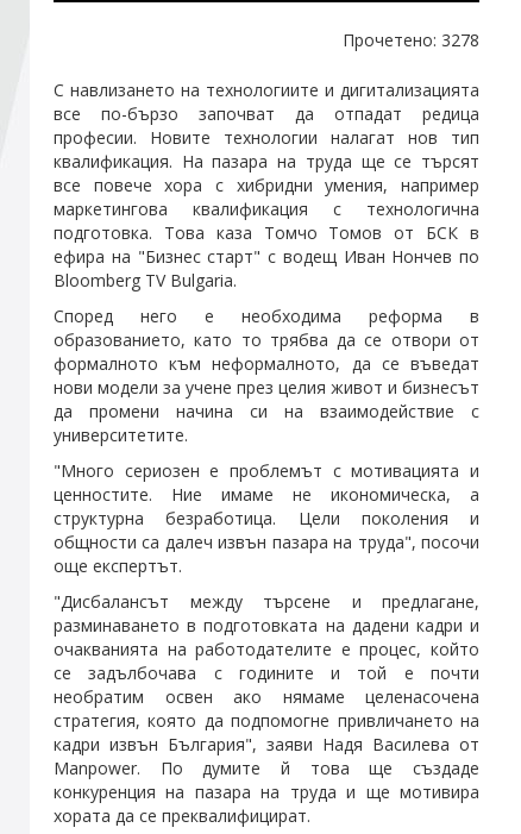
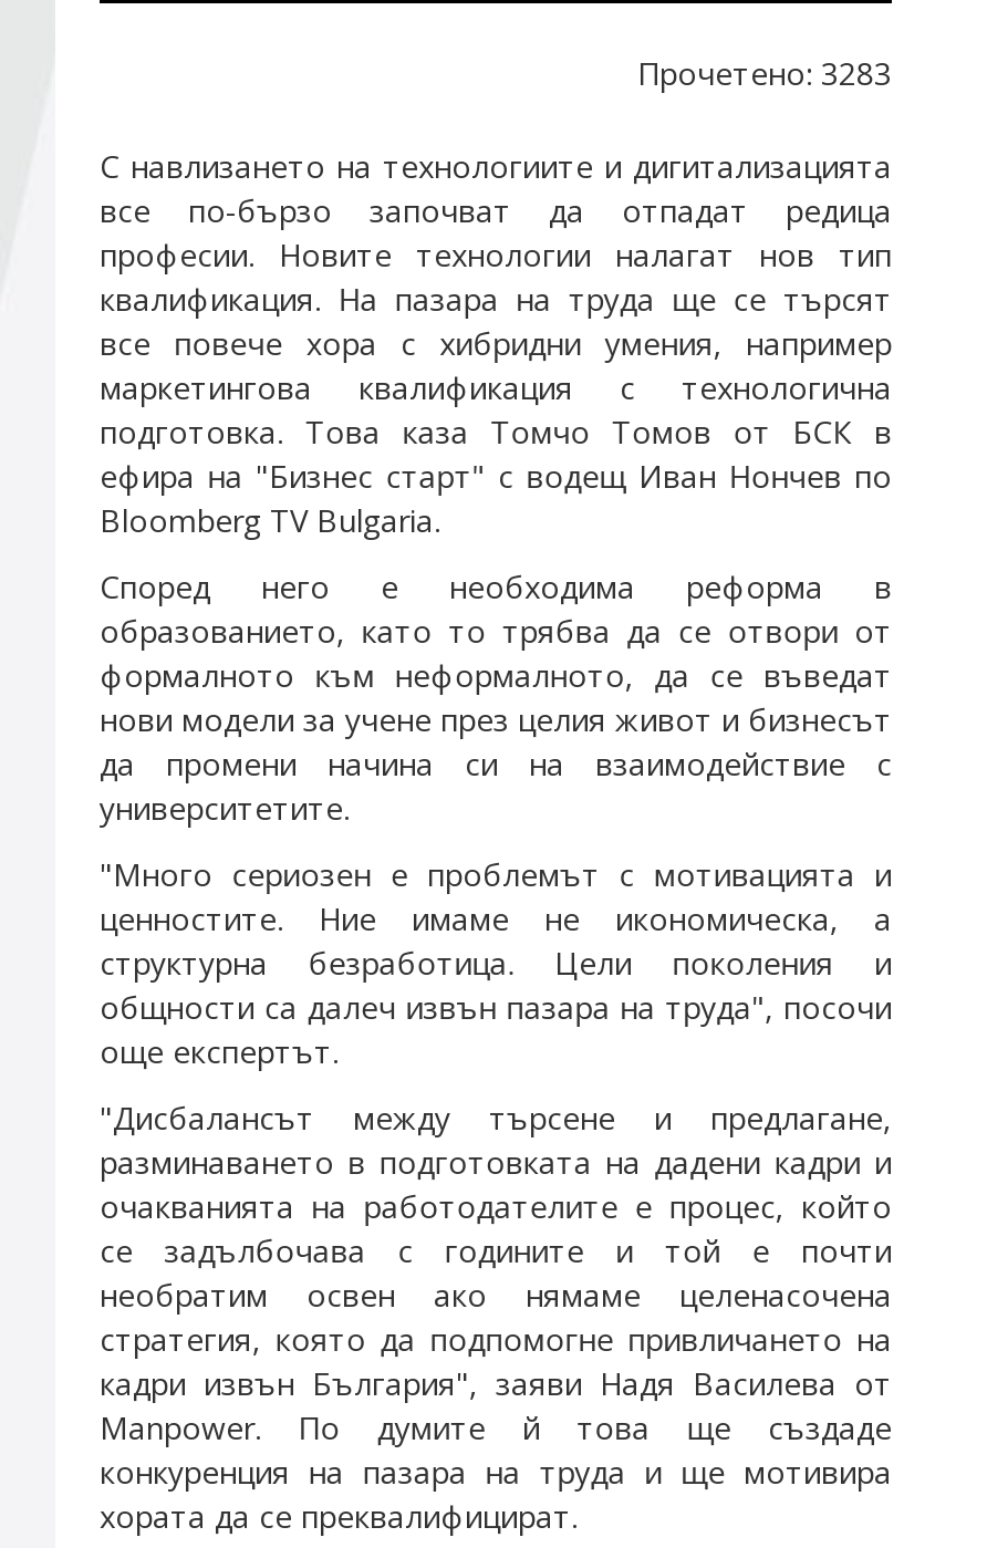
[343,29,479,51] Прочетено: 3278 -> [637,52,892,94] Прочетено: 3283

